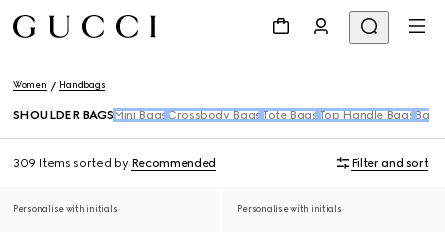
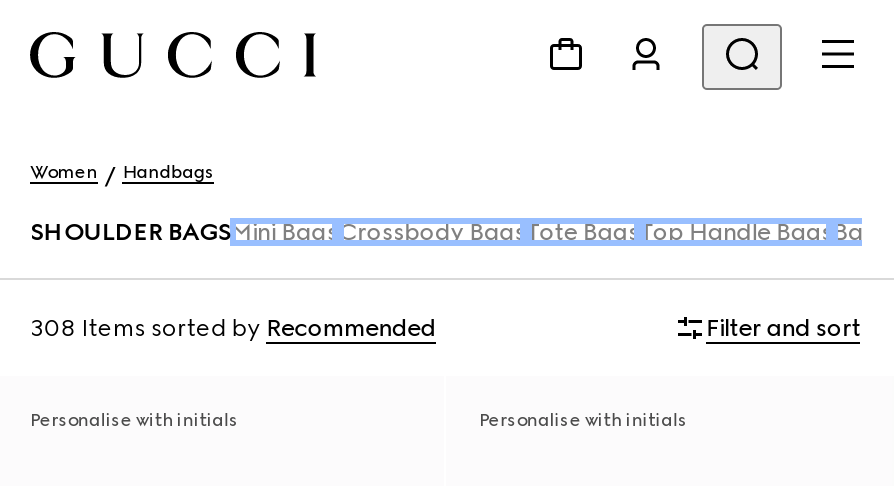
[13,156,216,170] 309 Items sorted by Recommended -> [30,314,436,342] 308 Items sorted by Recommended

